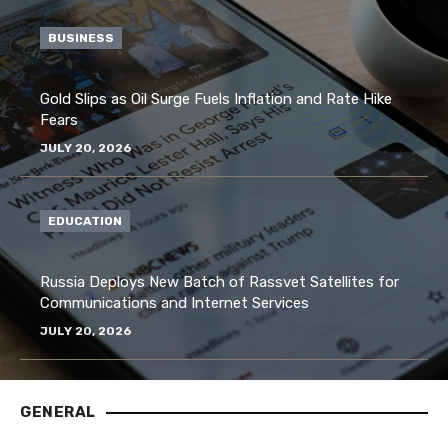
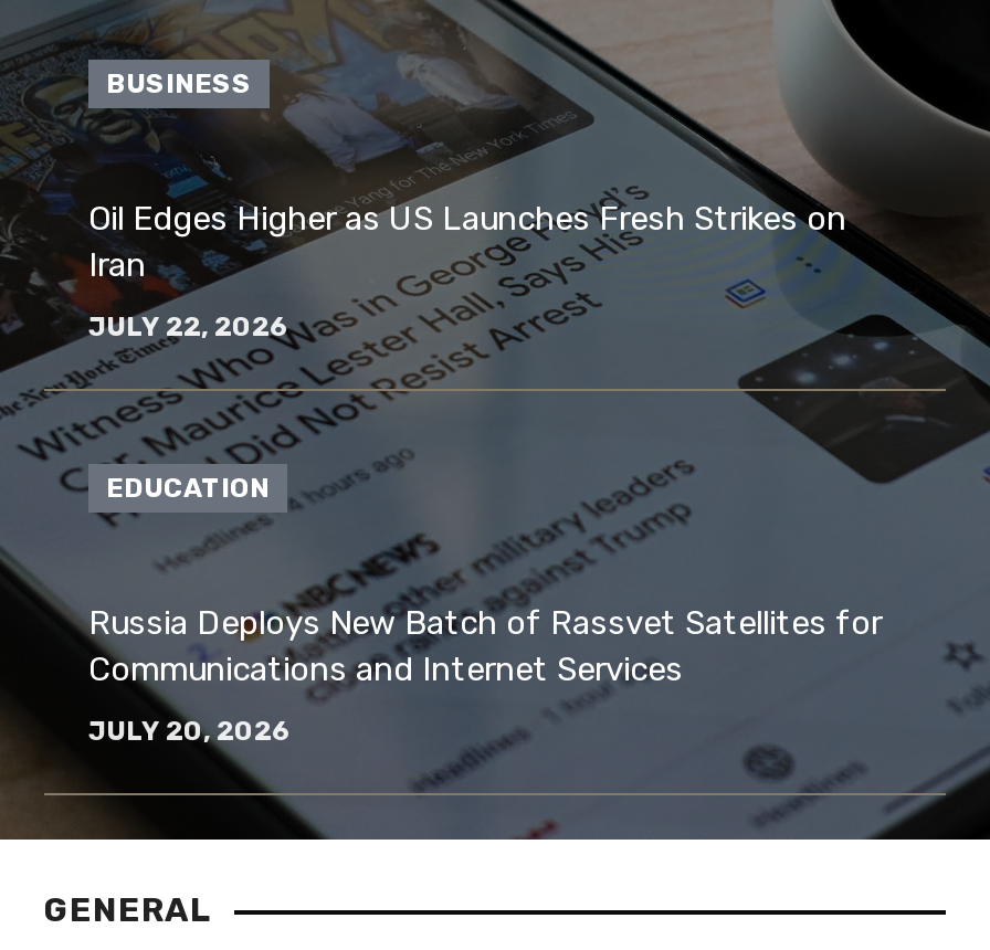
[40,90,392,129] Gold Slips as Oil Surge Fuels Inflation and Rate Hike | Fears -> [88,199,846,285] Oil Edges Higher as US Launches Fresh Strikes on | Iran
[40,141,132,155] JULY 20, 2026 -> [88,312,289,342] JULY 22, 2026

